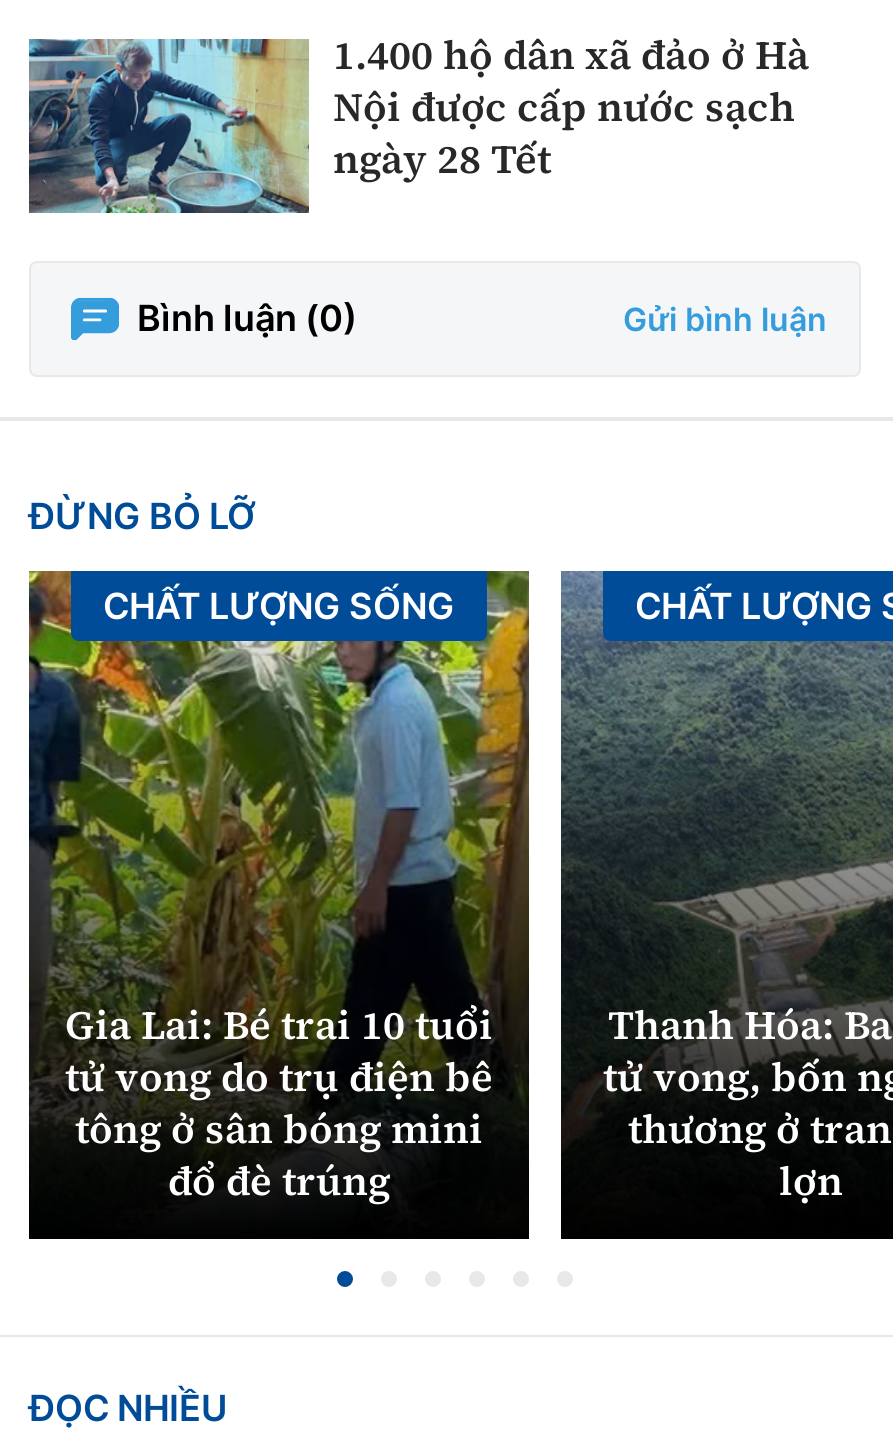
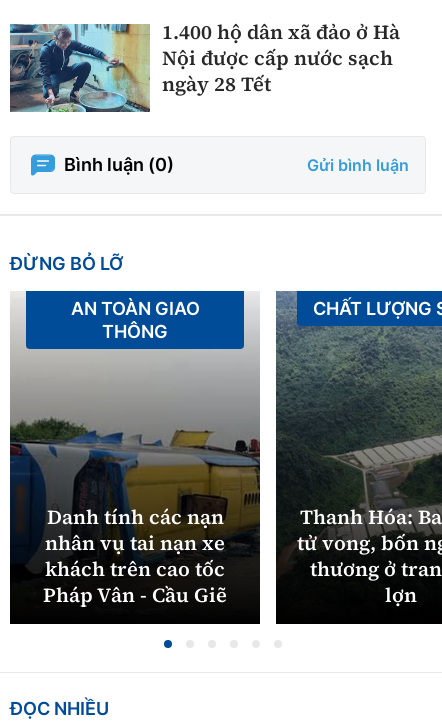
[27,569,531,981] [image] | CHẤT LƯỢNG SỐNG -> [10,290,260,495] [image] | AN TOÀN GIAO | THÔNG
[65,997,493,1209] Gia Lai: Bé trai 10 tuổi | tử vong do trụ điện bê | tông ở sân bóng mini | đổ đè trúng -> [43,503,227,609] Danh tính các nạn | nhân vụ tai nạn xe | khách trên cao tốc | Pháp Vân - Cầu Giẽ

